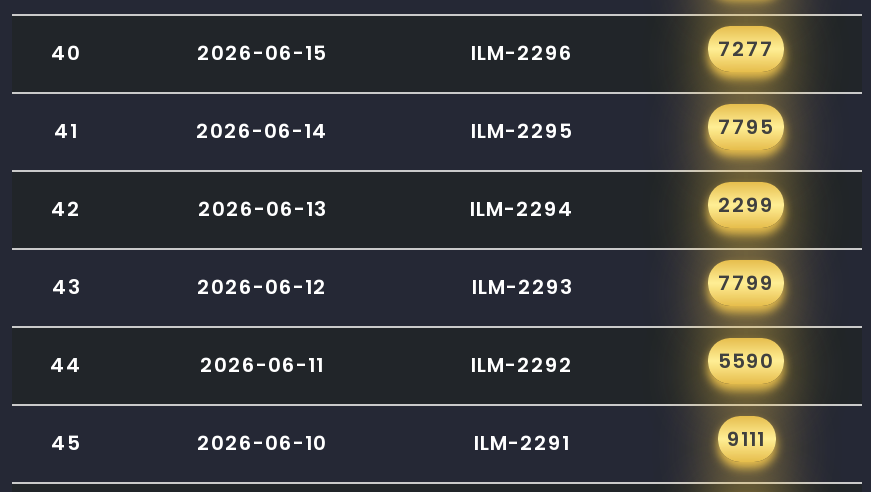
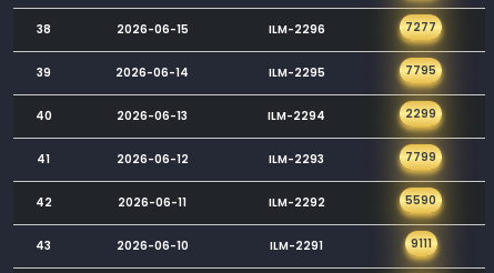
[51,38,81,68] 40 -> [36,21,51,38] 38
[54,116,78,146] 41 -> [36,64,51,81] 39
[51,194,81,224] 42 -> [35,108,52,124] 40
[52,272,80,302] 43 -> [37,151,50,168] 41
[50,350,82,380] 44 -> [35,194,52,211] 42
[51,428,81,458] 45 -> [36,237,51,254] 43

